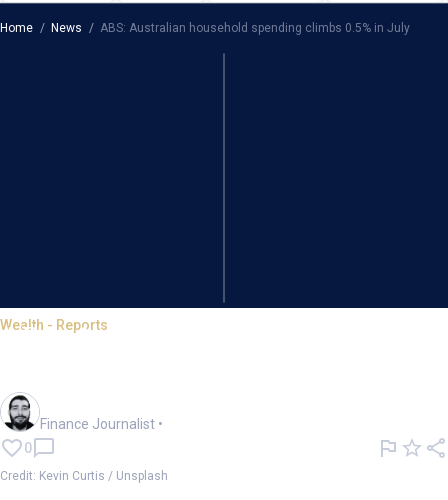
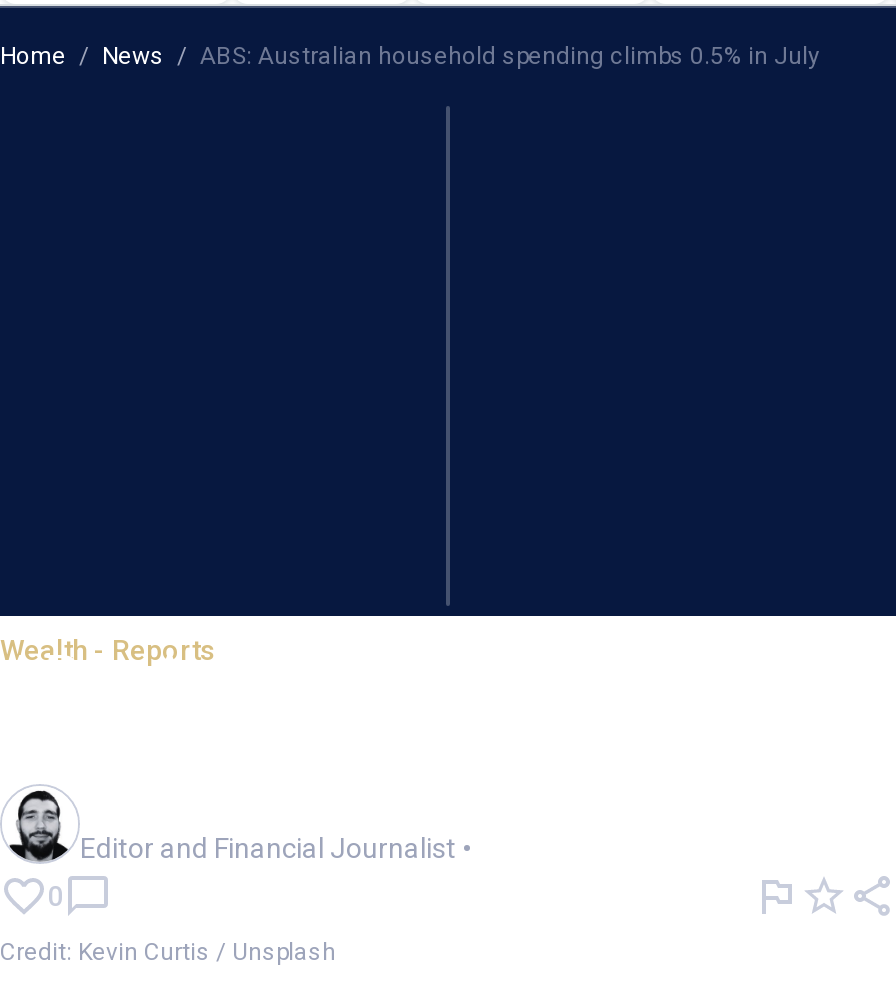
[40,416,163,432] Finance Journalist • -> [80,832,472,864] Editor and Financial Journalist •

